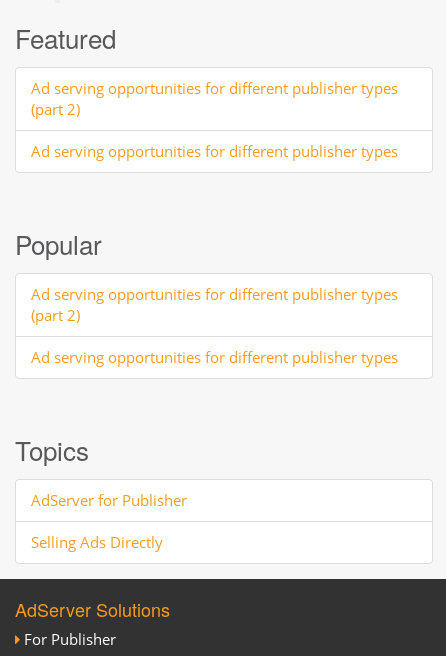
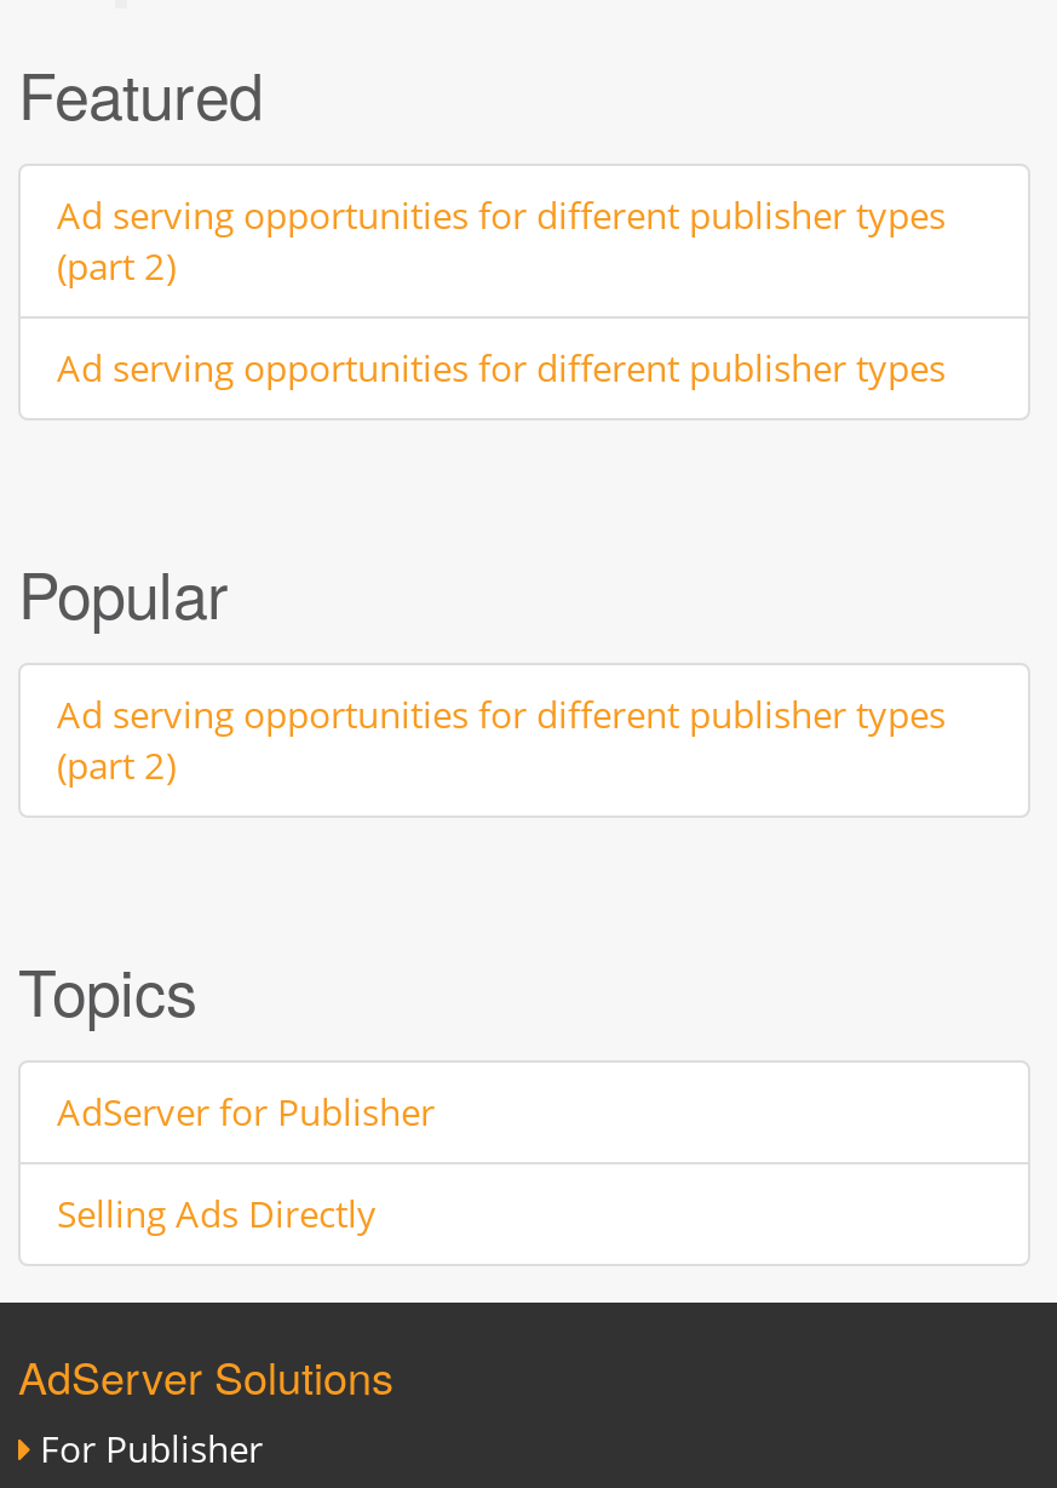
[31,347,398,367] Ad serving opportunities for different publisher types -> none

